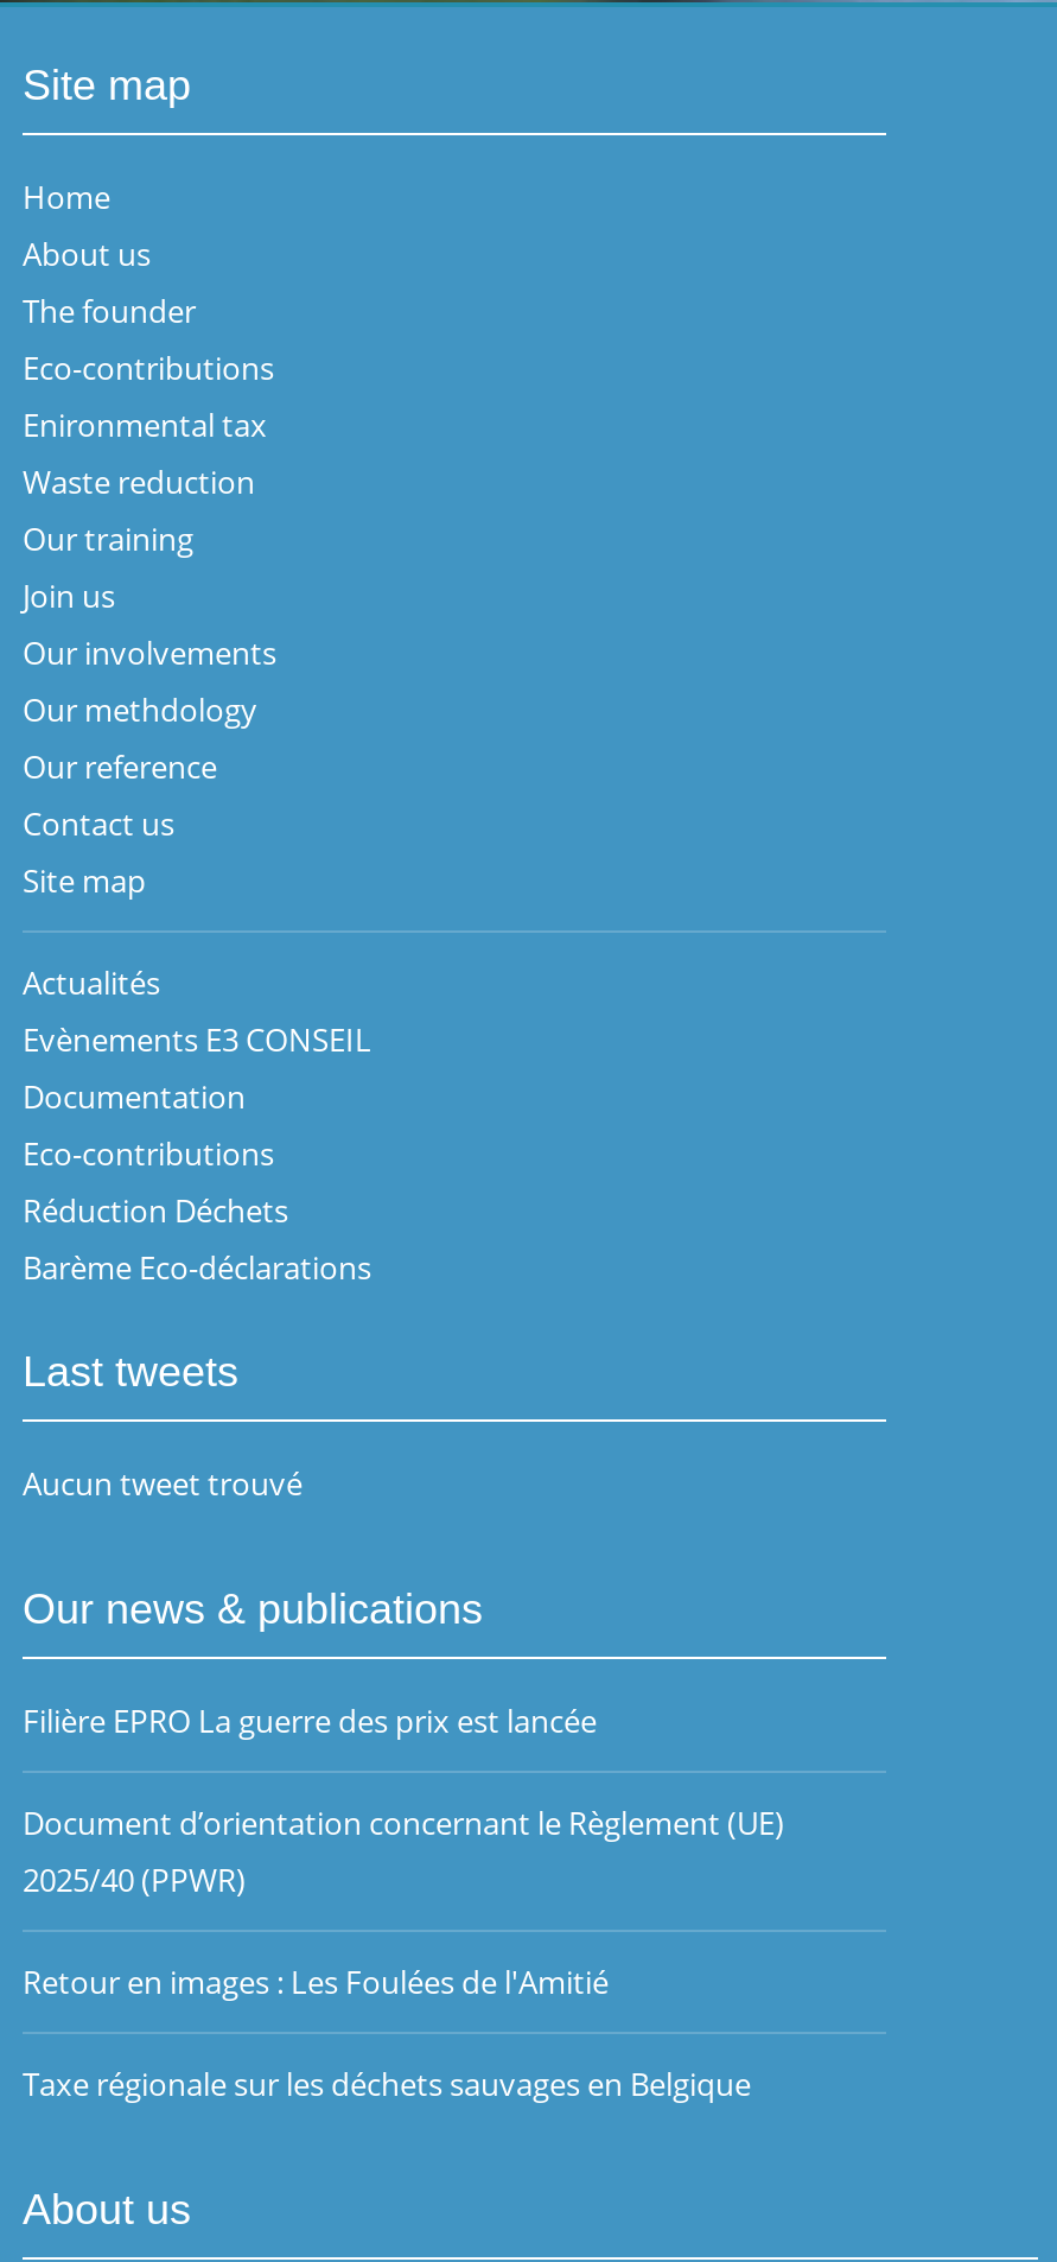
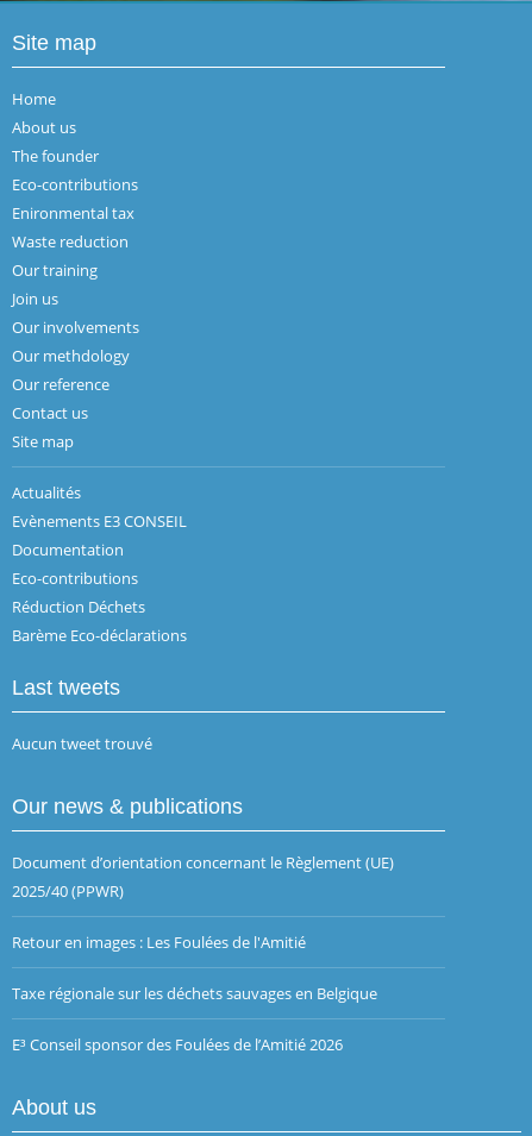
[23,1699,597,1742] Filière EPRO La guerre des prix est lancée -> none
moved [23,1802,784,2105] -> [12,852,394,1004]: Document d’orientation concernant le Règlement (UE) | 2025/40 (PPWR) | Retour en images : Les Foulées de l'Amitié | Taxe régionale sur les déchets sauvages en Belgique
none -> [12,1034,343,1055] E³ Conseil sponsor des Foulées de l’Amitié 2026

